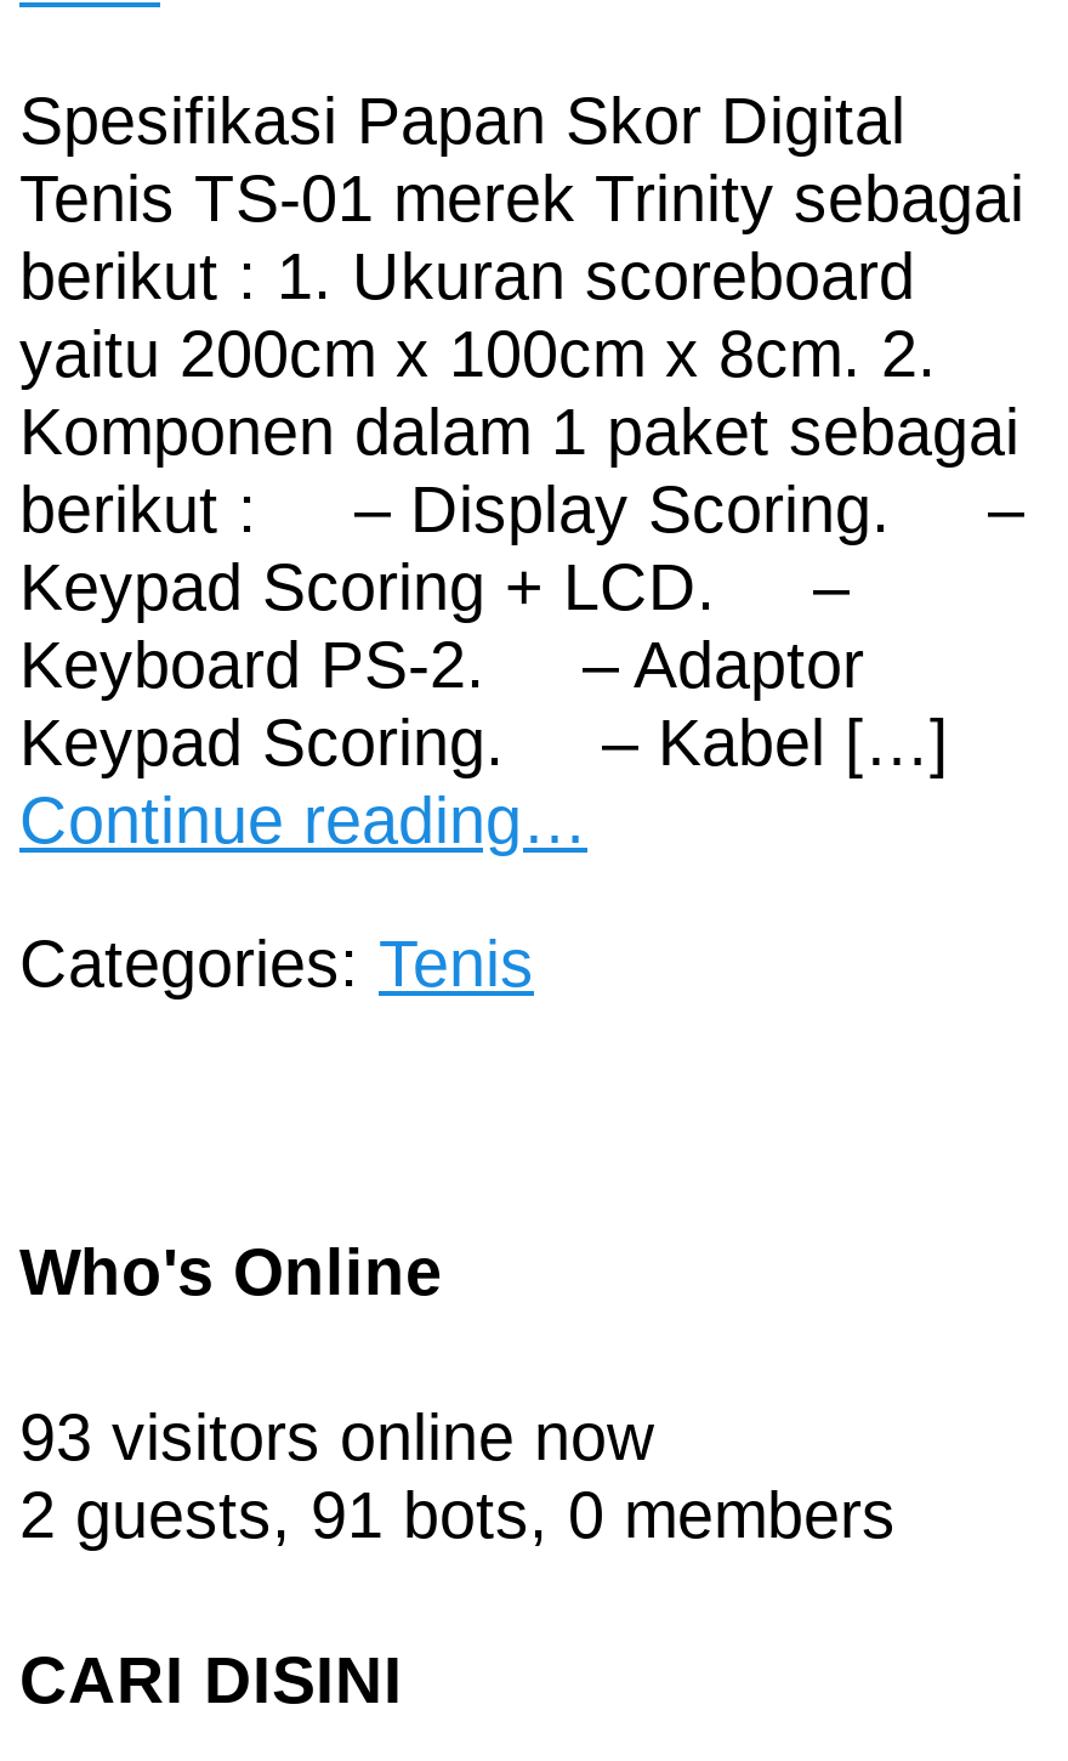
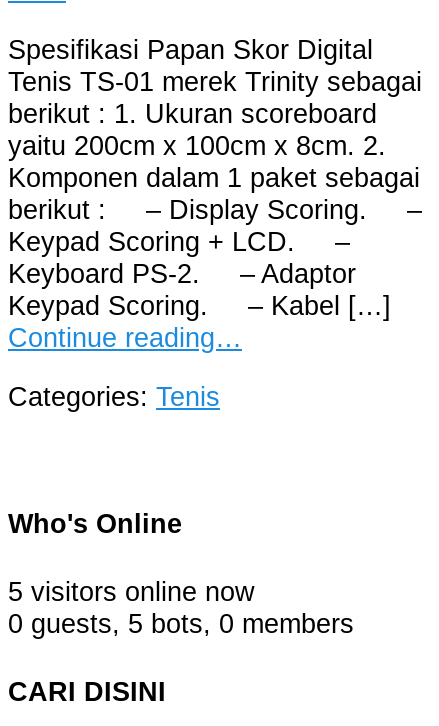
[19,1400,655,1475] 93 visitors online now -> [8,576,255,607] 5 visitors online now
[19,1478,896,1553] 2 guests, 91 bots, 0 members -> [8,608,354,639] 0 guests, 5 bots, 0 members

